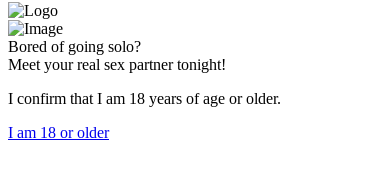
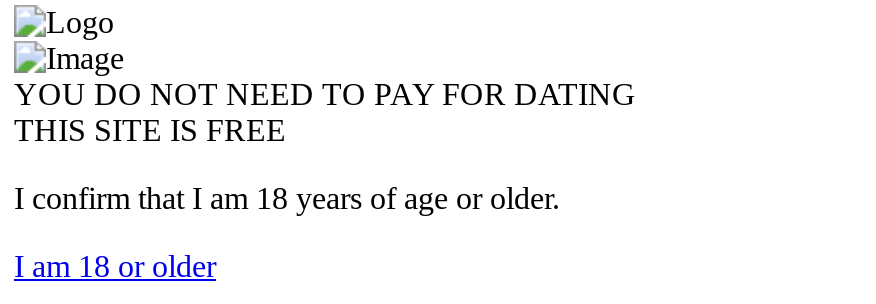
[8,38,226,73] Bored of going solo? | Meet your real sex partner tonight! -> [14,77,636,147] YOU DO NOT NEED TO PAY FOR DATING | THIS SITE IS FREE

